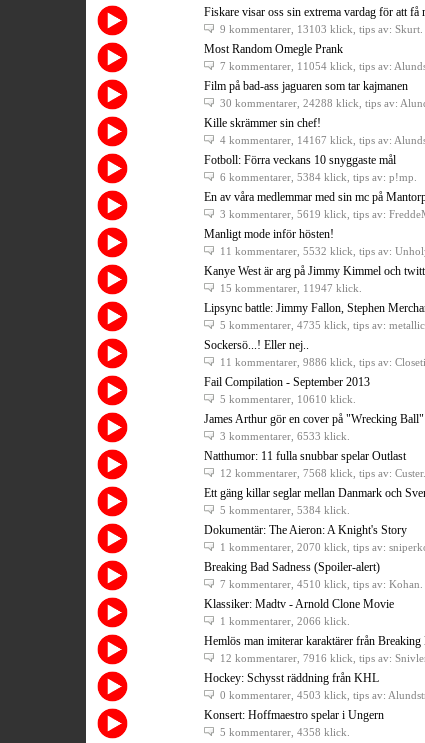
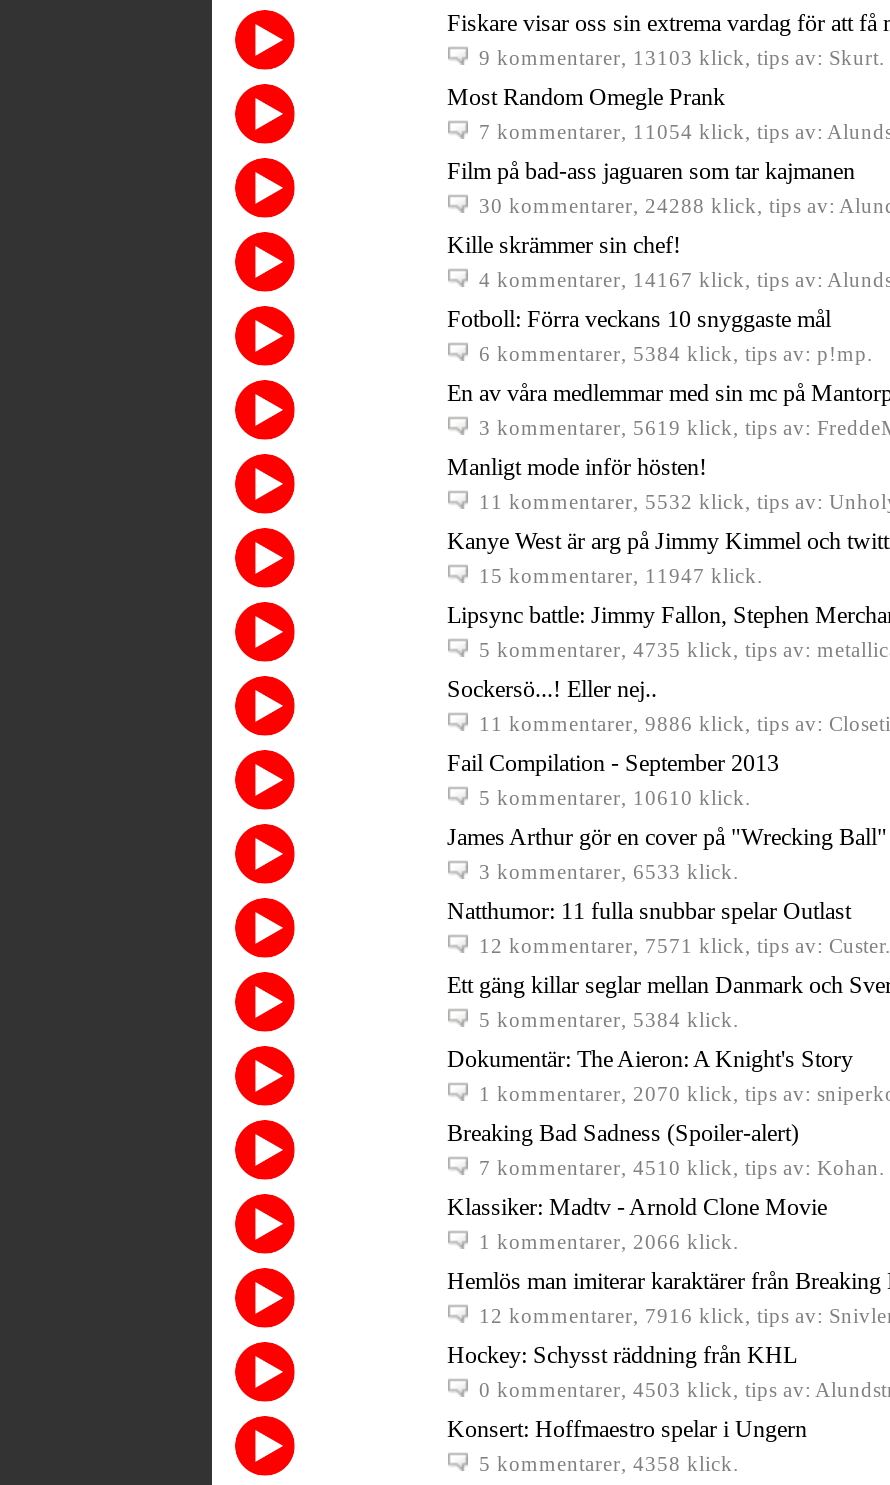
[219,468,425,479] 12 kommentarer, 7568 klick, tips av: Custer. -> [479,935,890,957] 12 kommentarer, 7571 klick, tips av: Custer.

